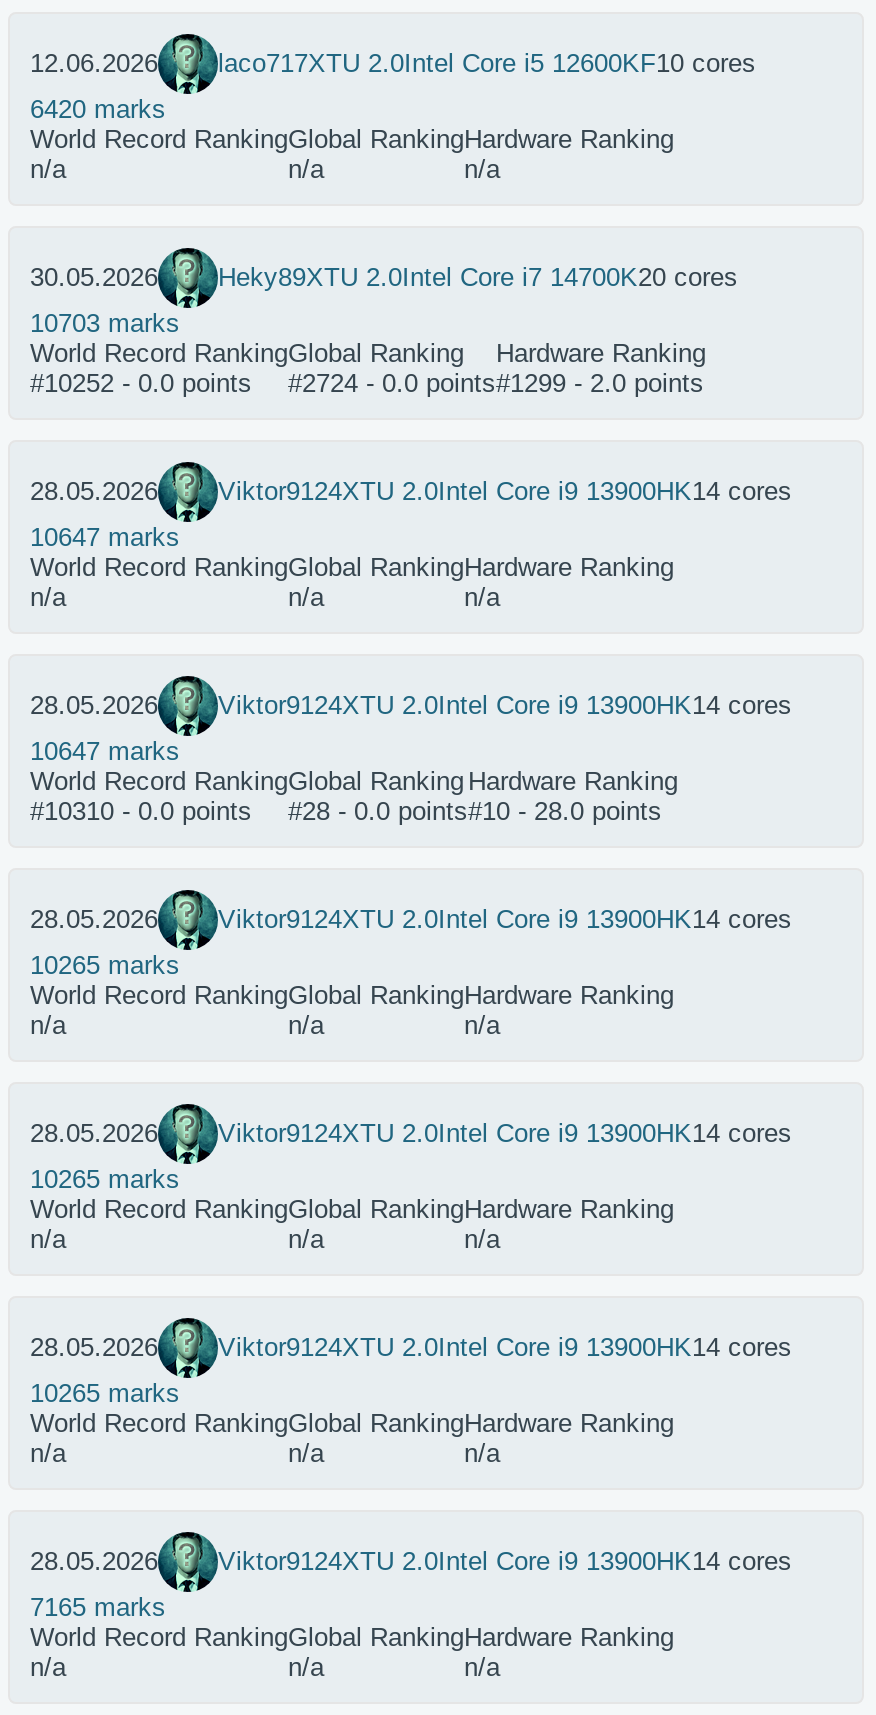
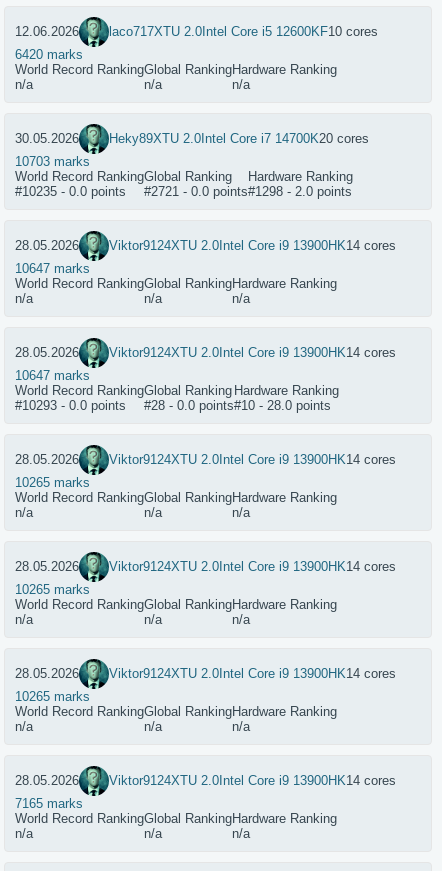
[30,368,252,398] #10252 - 0.0 points -> [15,184,126,199] #10235 - 0.0 points
[288,368,496,398] #2724 - 0.0 points -> [144,184,248,199] #2721 - 0.0 points
[496,368,704,398] #1299 - 2.0 points -> [248,184,352,199] #1298 - 2.0 points
[30,796,662,826] #10310 - 0.0 points #28 - 0.0 points #10 - 28.0 points -> [15,398,331,413] #10293 - 0.0 points #28 - 0.0 points #10 - 28.0 points

